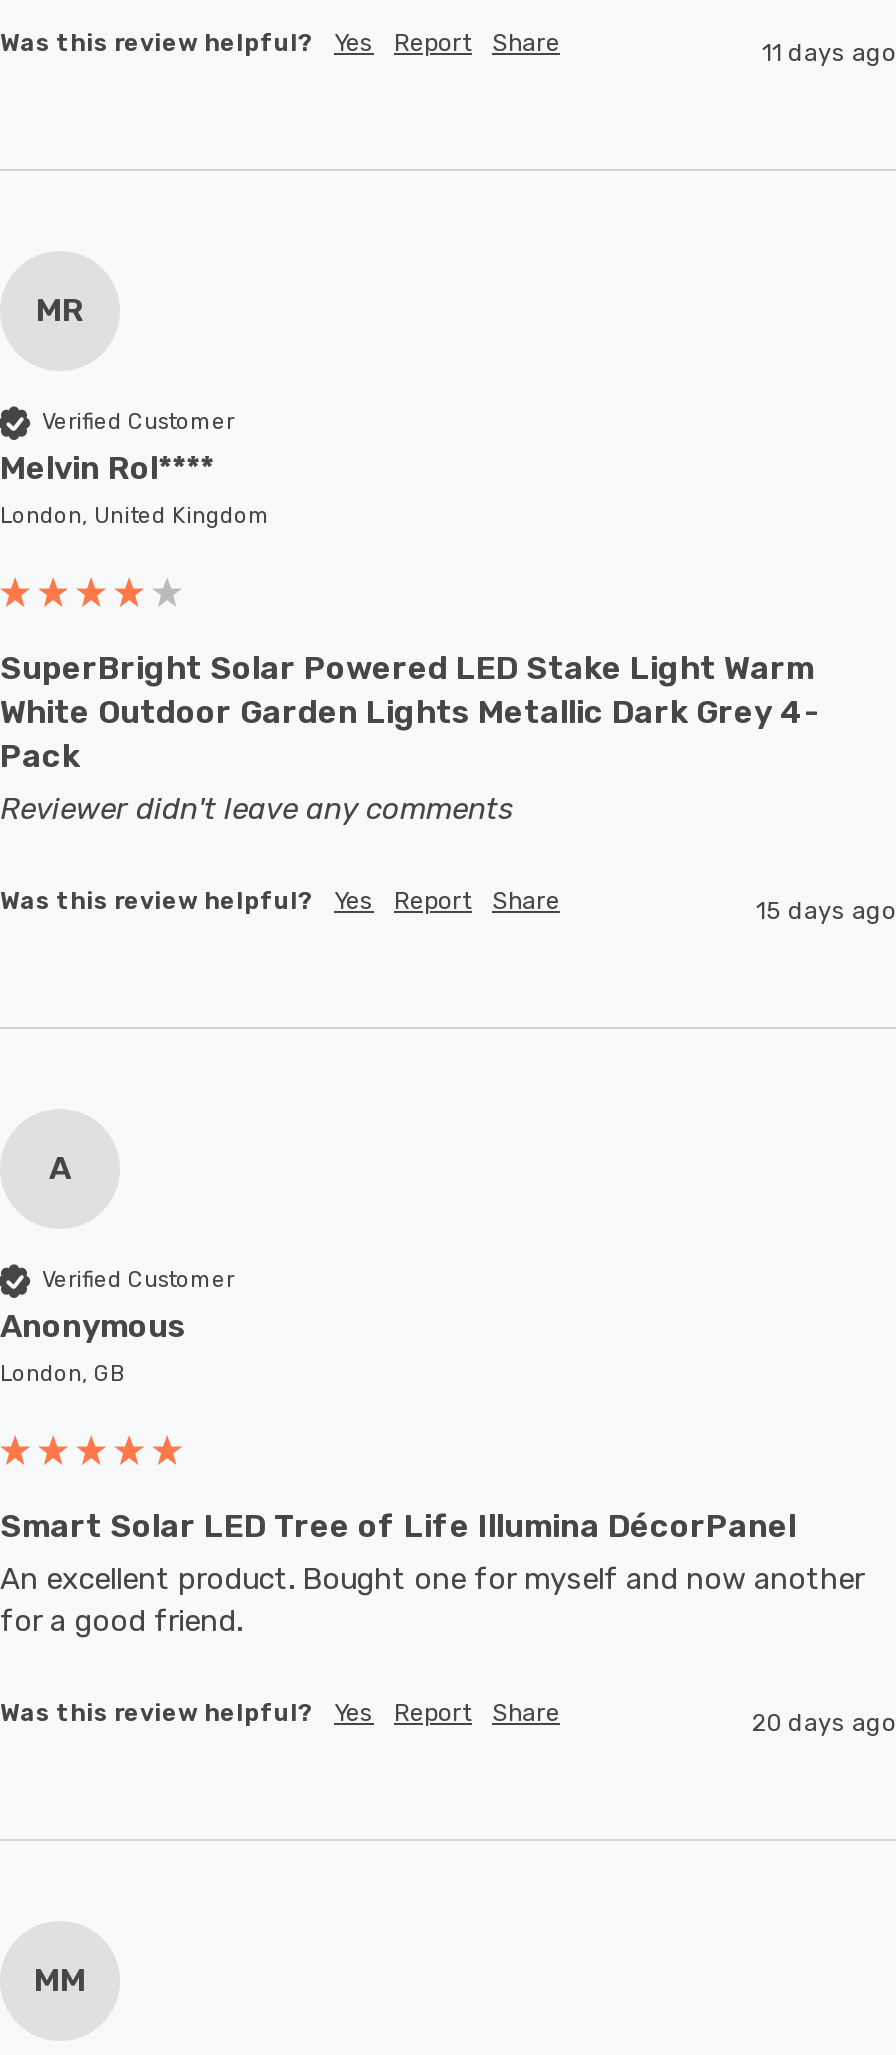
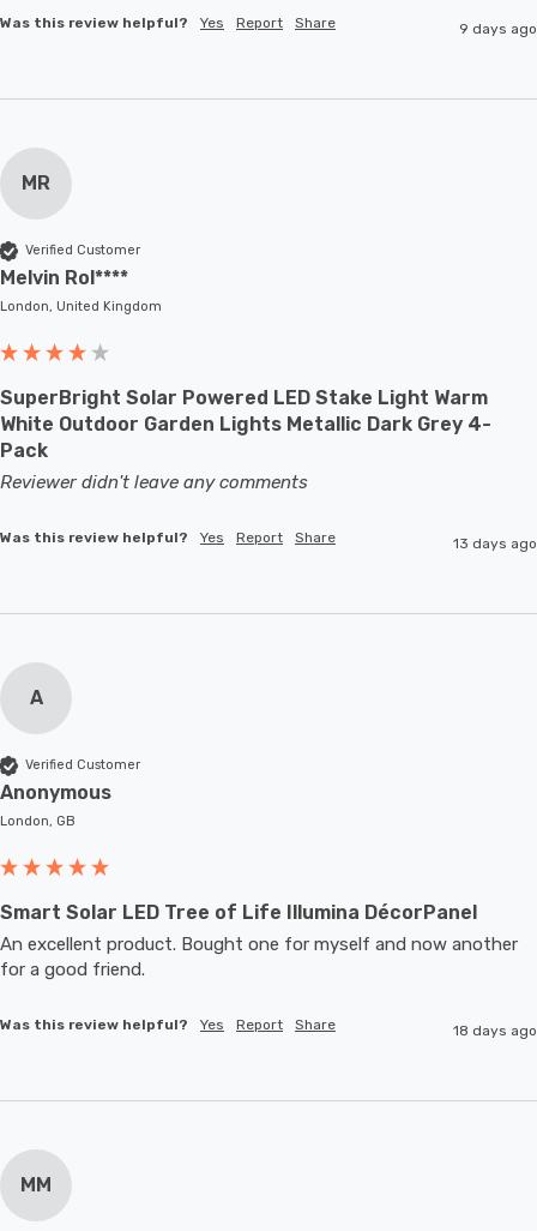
[762,38,896,66] 11 days ago -> [459,20,537,37] 9 days ago
[756,896,896,924] 15 days ago -> [453,535,537,551] 13 days ago
[752,1708,896,1736] 20 days ago -> [453,1022,537,1039] 18 days ago

